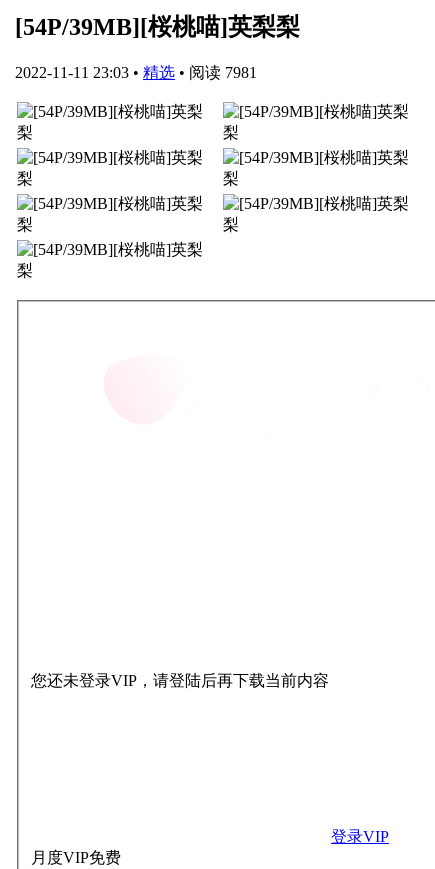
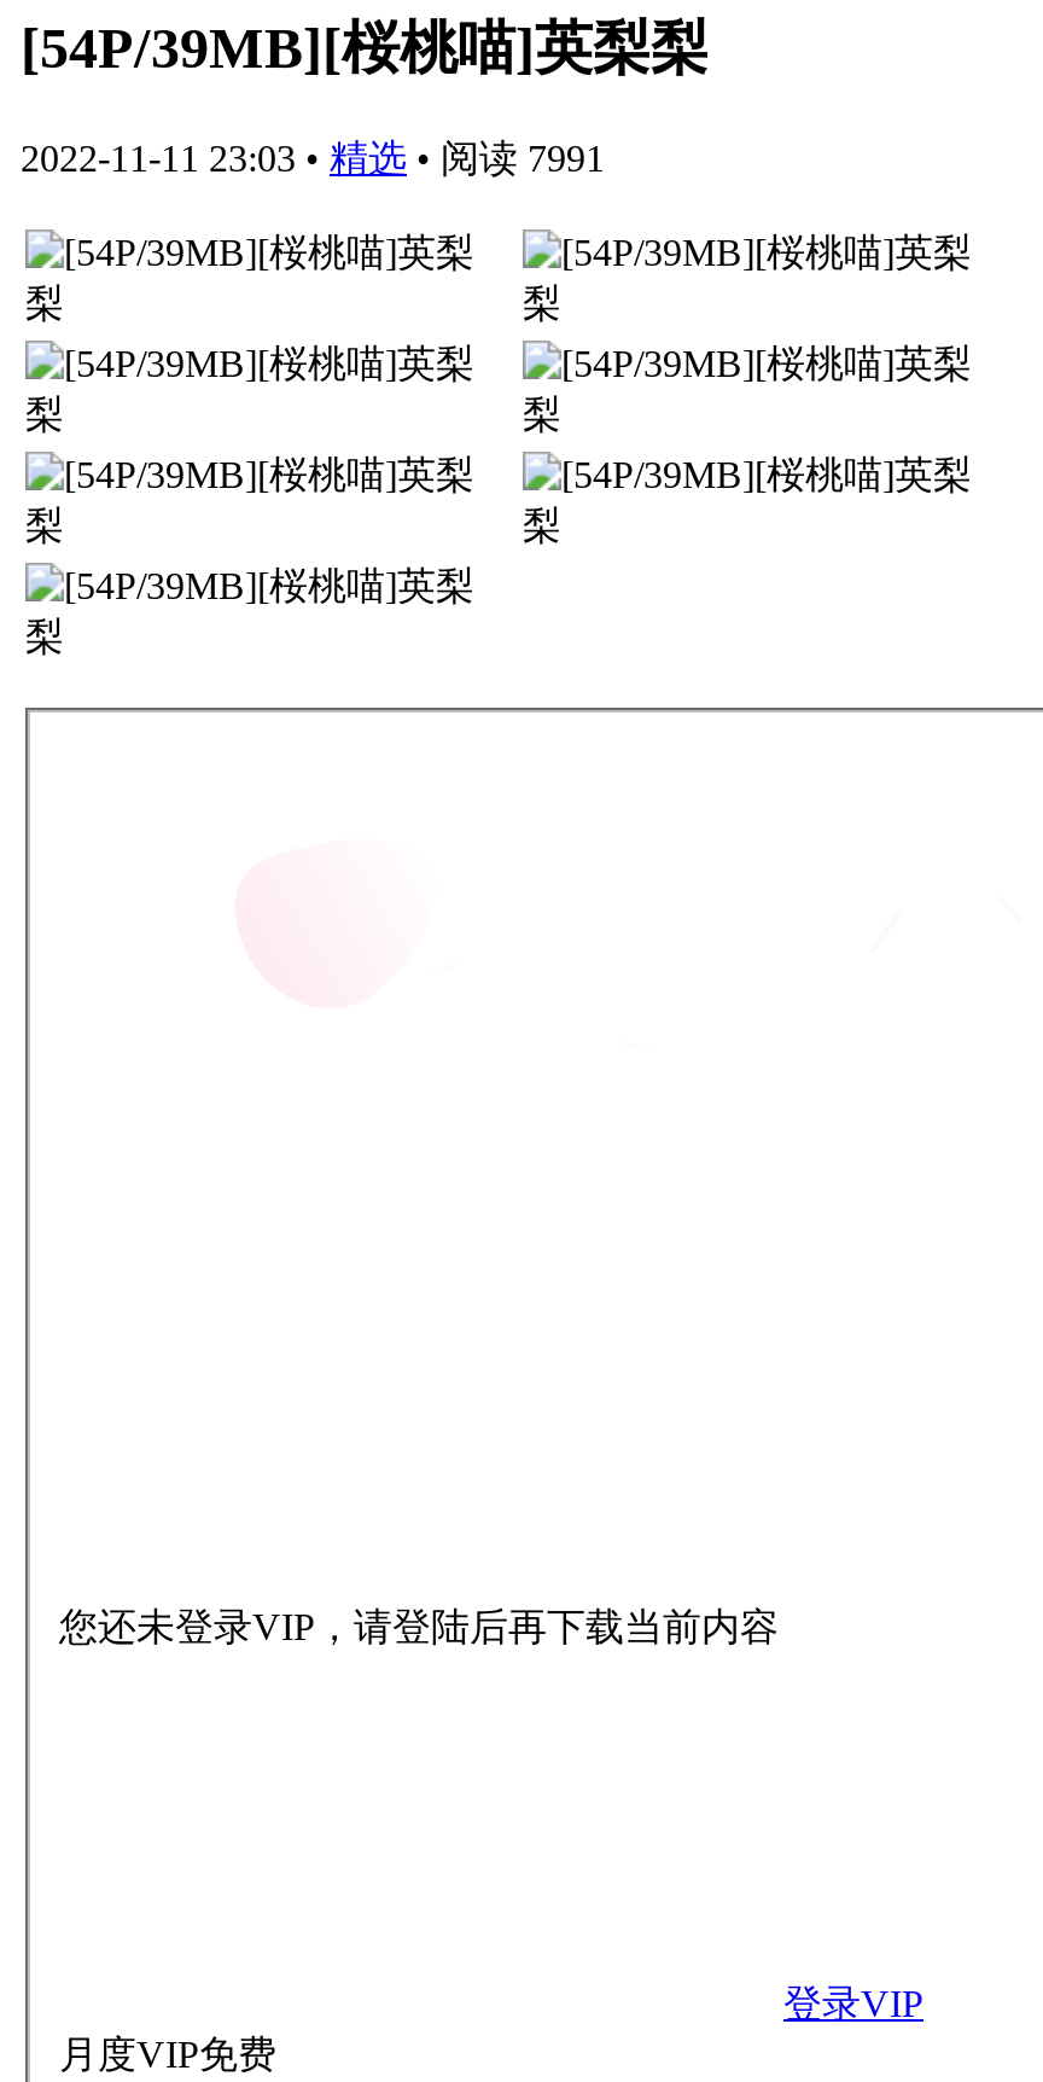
[15,64,257,81] 2022-11-11 23:03 • 精选 • 阅读 7981 -> [21,137,605,178] 2022-11-11 23:03 • 精选 • 阅读 7991

